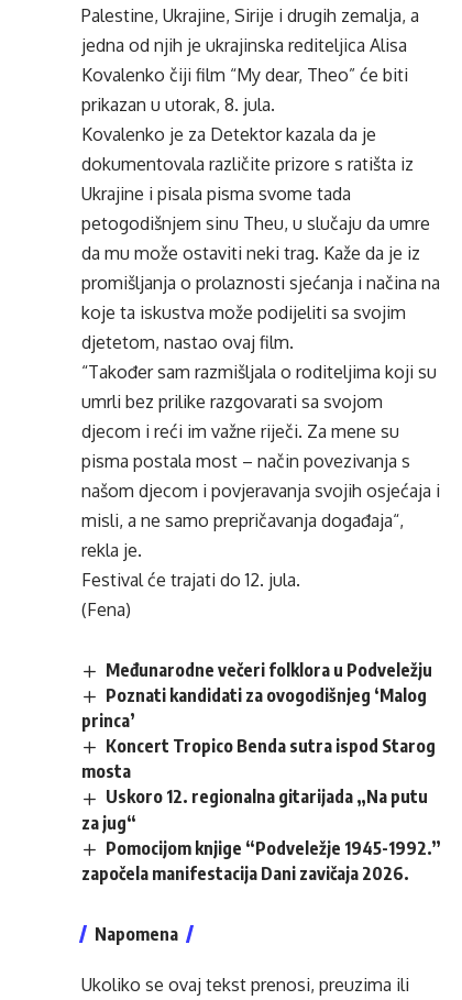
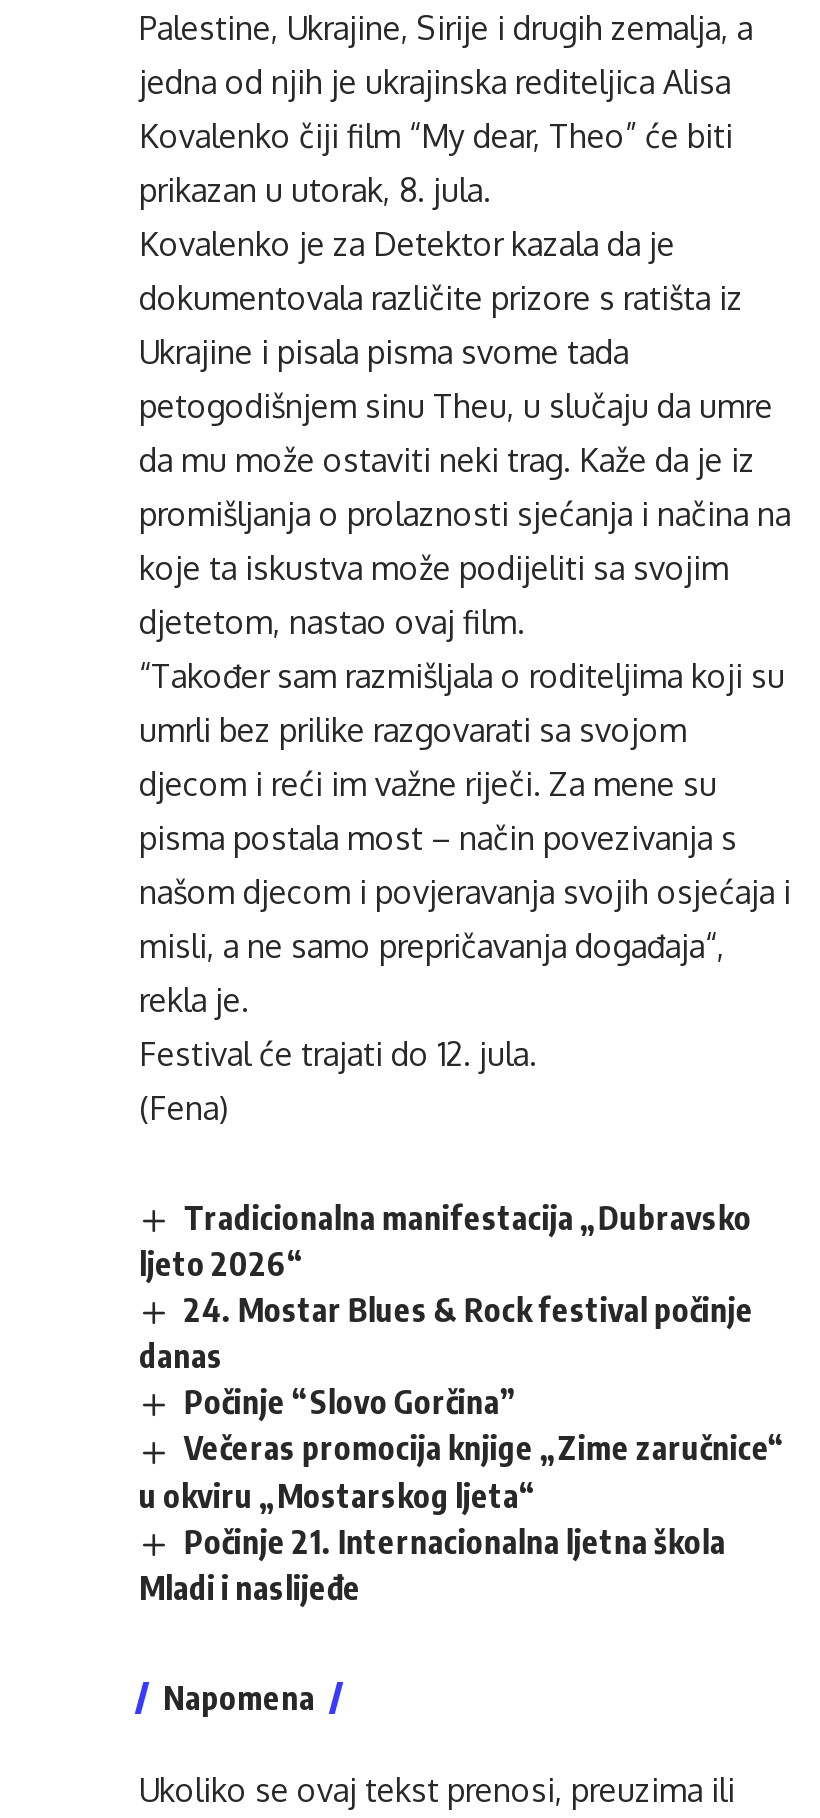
[81,659,442,884] Međunarodne večeri folklora u Podveležju | Poznati kandidati za ovogodišnjeg ‘Malog | princa’ | Koncert Tropico Benda sutra ispod Starog | mosta | Uskoro 12. regionalna gitarijada „Na putu | za jug“ | Pomocijom knjige “Podveležje 1945-1992.” | započela manifestacija Dani zavičaja 2026. -> [139,1198,786,1607] Tradicionalna manifestacija „Dubravsko | ljeto 2026“ | 24. Mostar Blues & Rock festival počinje | danas | Počinje “Slovo Gorčina” | Večeras promocija knjige „Zime zaručnice“ | u okviru „Mostarskog ljeta“ | Počinje 21. Internacionalna ljetna škola | Mladi i naslijeđe

